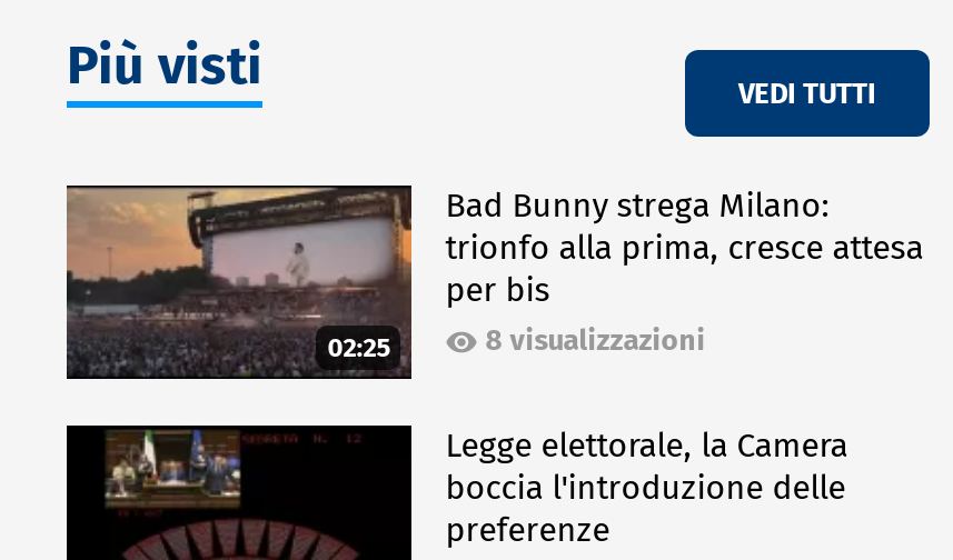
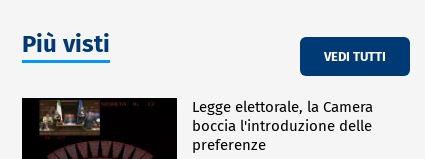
[64,186,414,381] [image] | 02:25 -> none
[445,187,923,358] Bad Bunny strega Milano: | trionfo alla prima, cresce attesa | per bis | 8 visualizzazioni -> none

